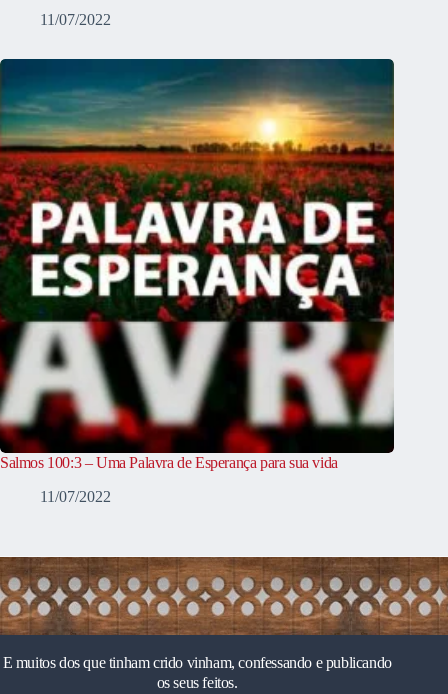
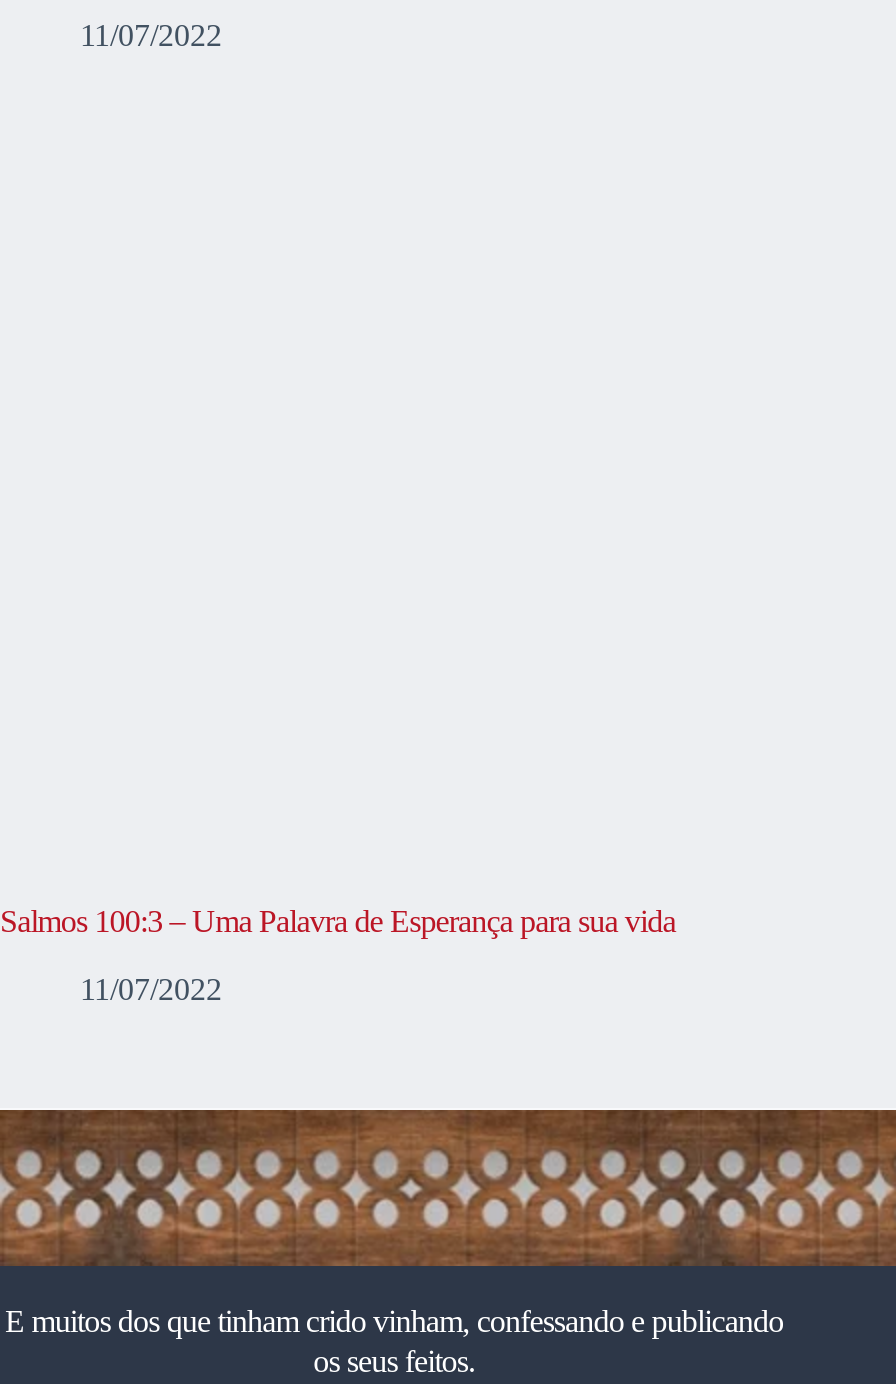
[3,58,395,454] [image] -> none

